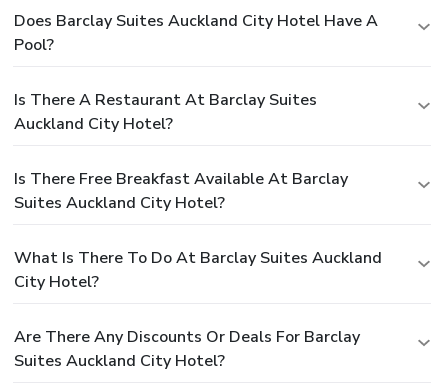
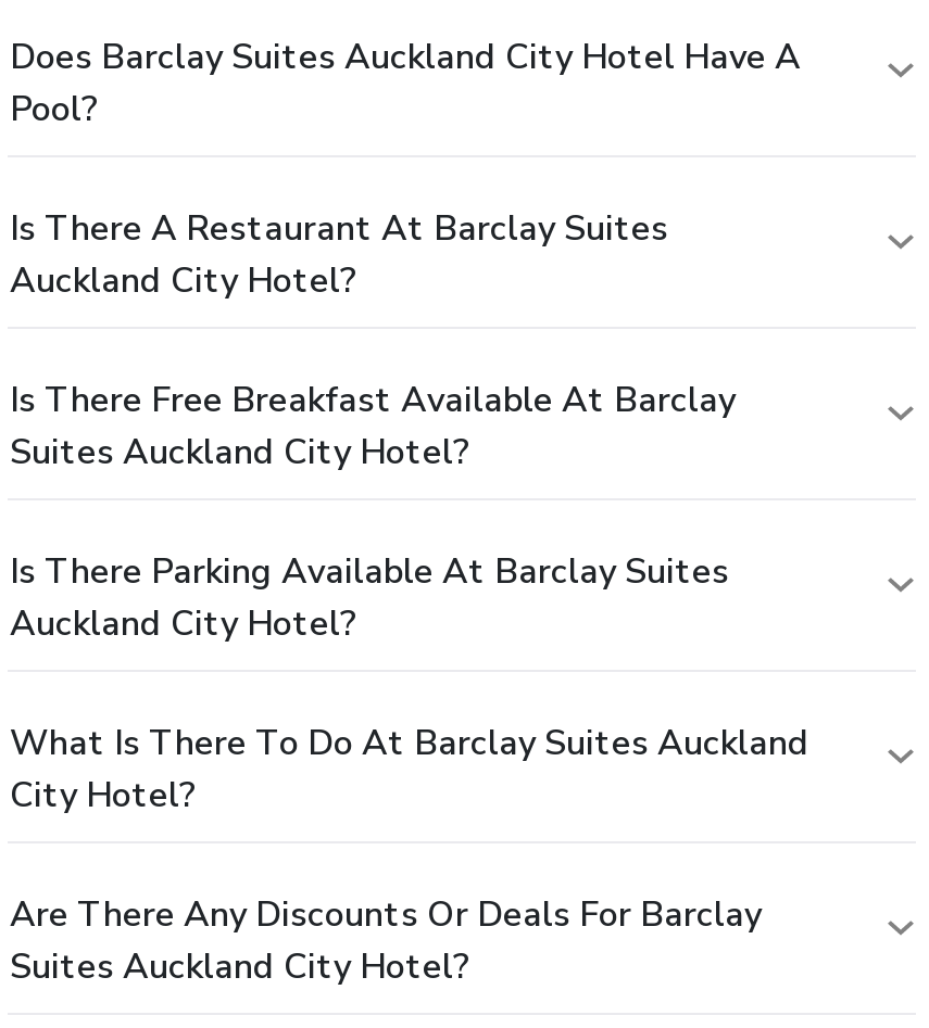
none -> [10,548,729,648] Is There Parking Available At Barclay Suites | Auckland City Hotel?

